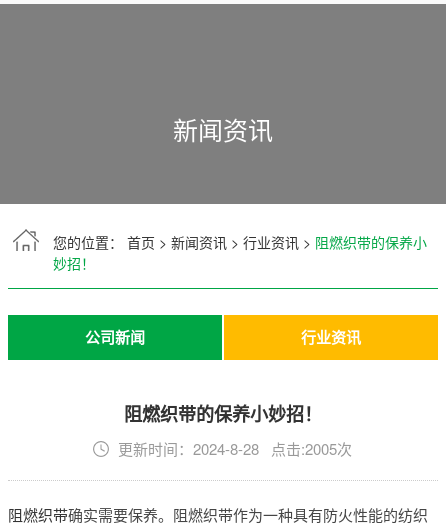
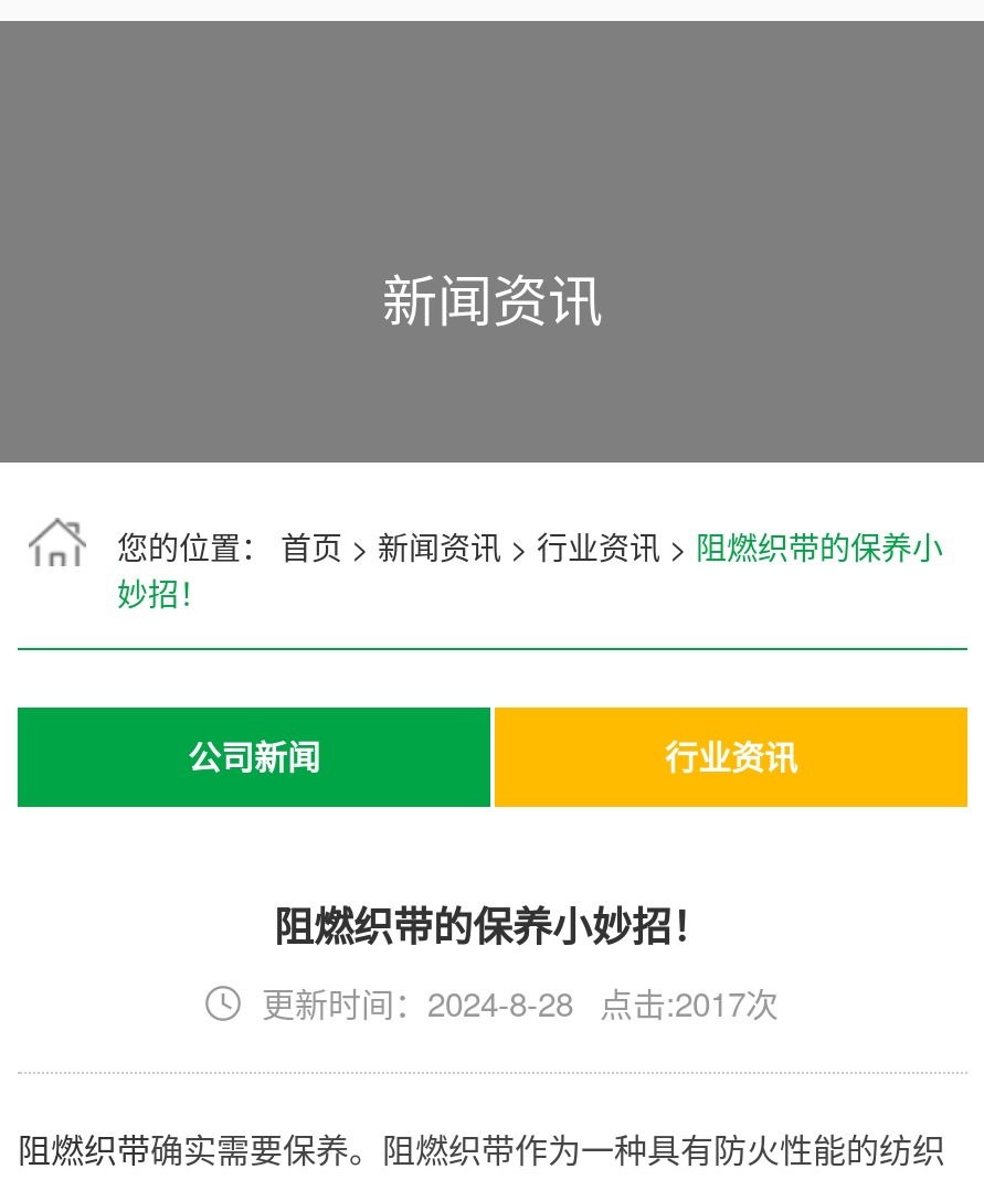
[114,438,352,459] 更新时间：2024-8-28 点击:2005次 -> [253,979,779,1025] 更新时间：2024-8-28 点击:2017次

